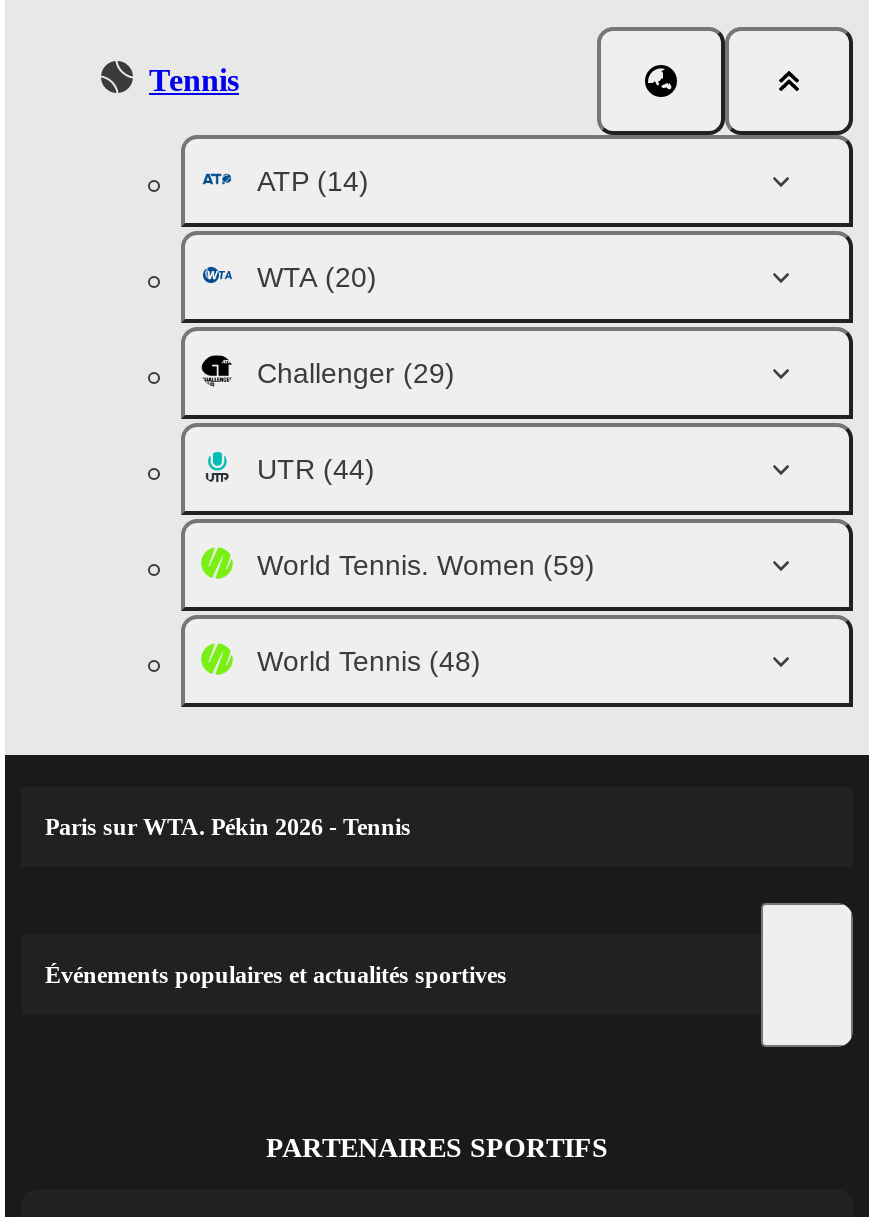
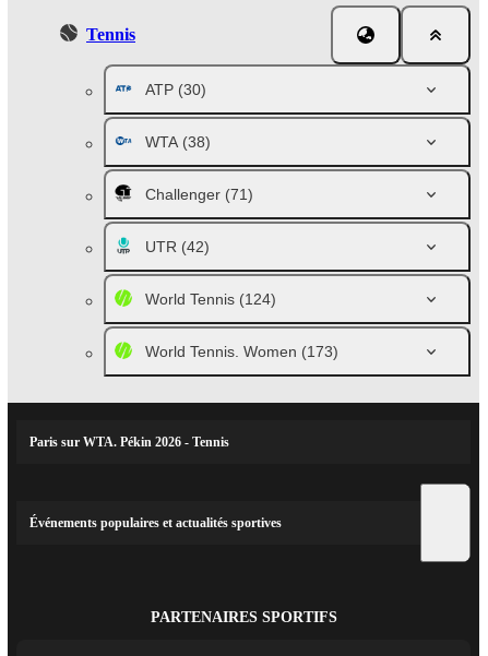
[257,165,369,197] ATP (14) -> [145,81,206,98] ATP (30)
[257,261,377,293] WTA (20) -> [145,133,211,151] WTA (38)
[257,357,455,389] Challenger (29) -> [145,186,253,203] Challenger (71)
[257,453,375,485] UTR (44) -> [145,238,210,255] UTR (42)
[257,549,595,581] World Tennis. Women (59) -> [145,290,276,308] World Tennis (124)
[257,645,481,677] World Tennis (48) -> [145,343,338,360] World Tennis. Women (173)

